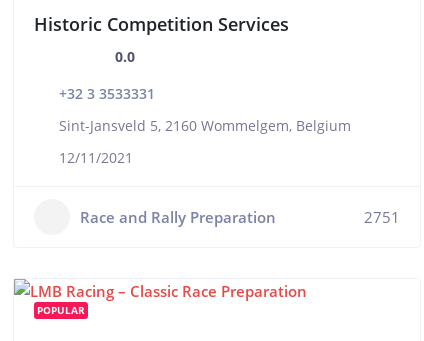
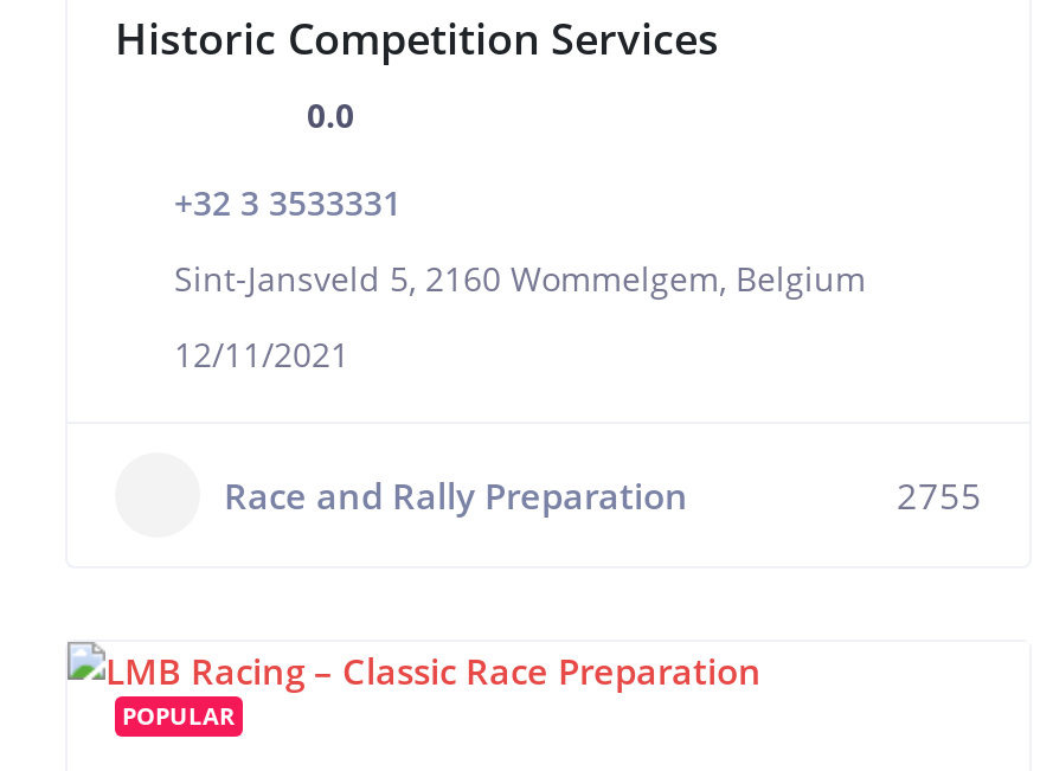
[364,207,400,227] 2751 -> [897,472,982,520] 2755

